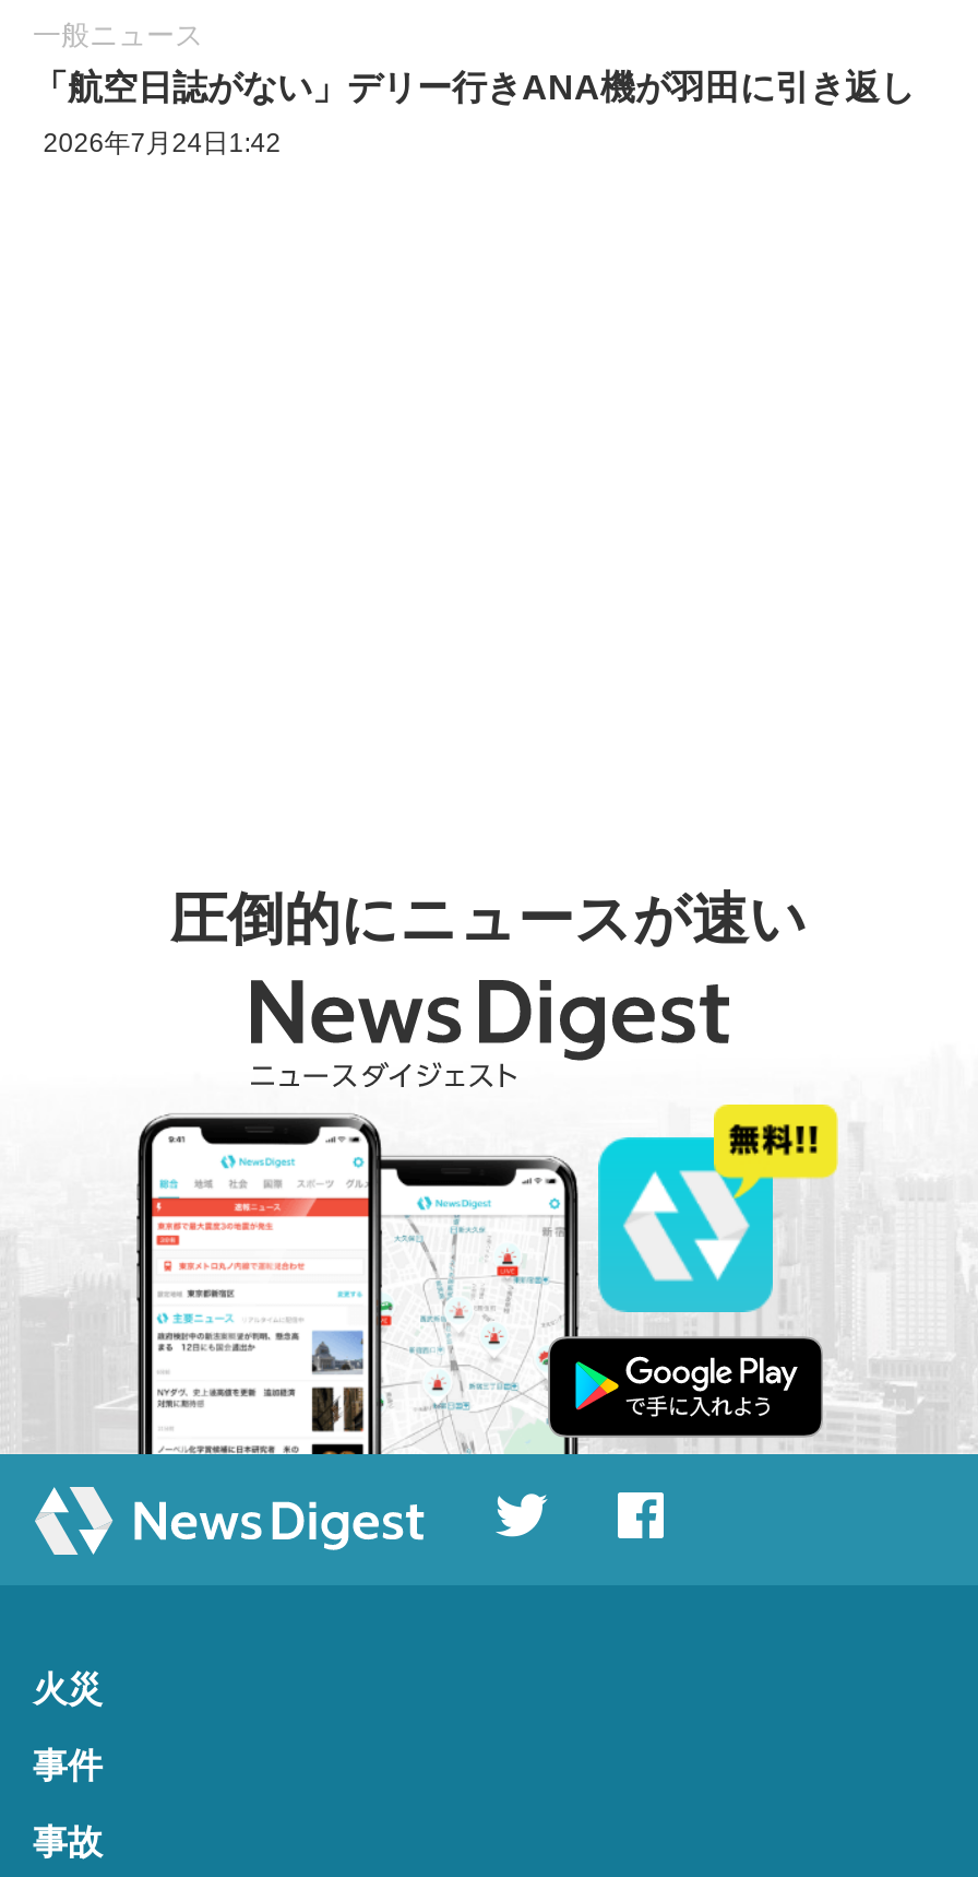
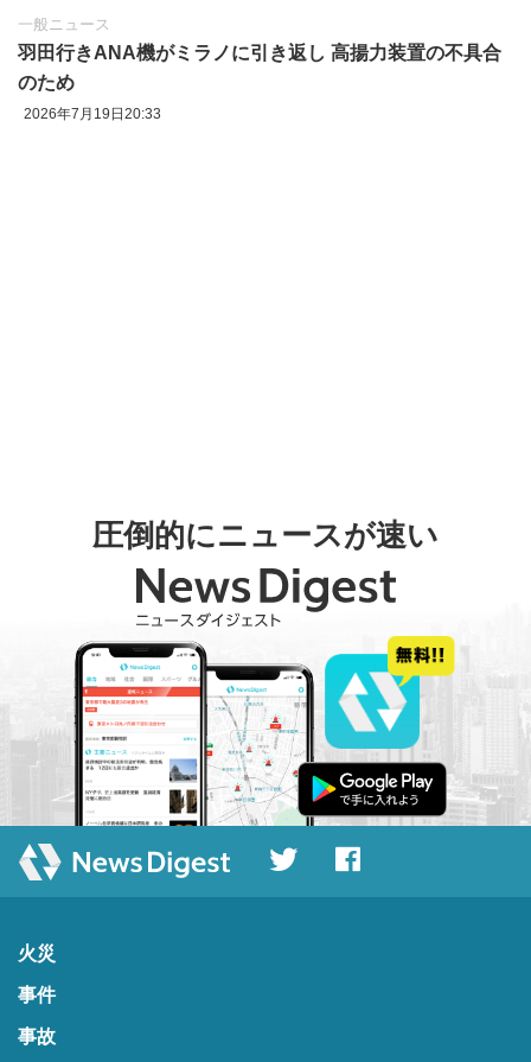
[33,67,915,159] 「航空日誌がない」デリー行きANA機が羽田に引き返し | 2026年7月24日1:42 -> [18,43,501,122] 羽田行きANA機がミラノに引き返し 高揚力装置の不具合 | のため | 2026年7月19日20:33

